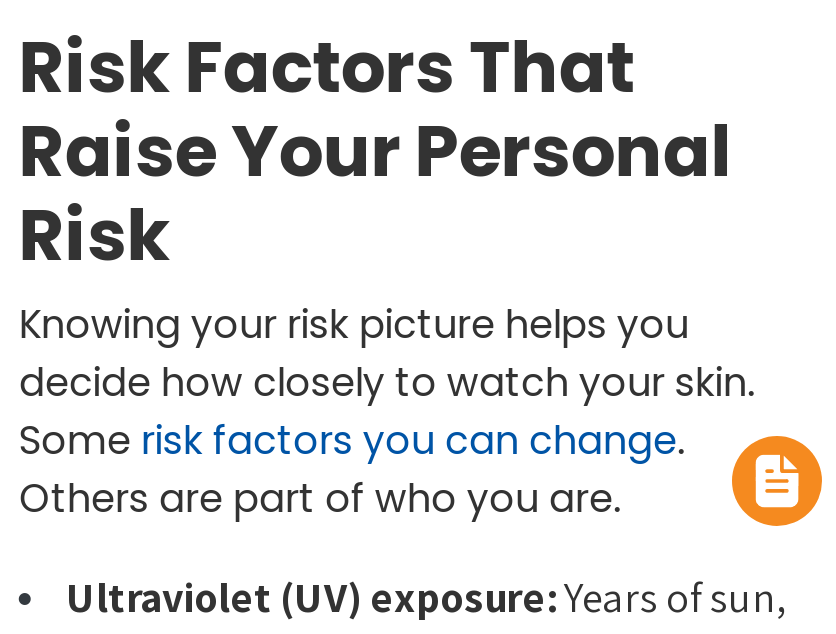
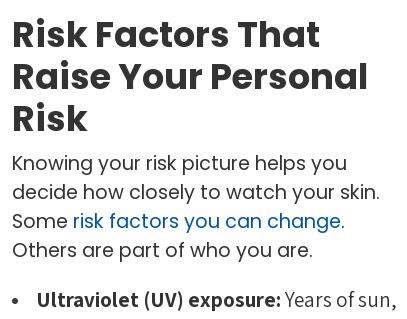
[730,434,824,528] [image] -> none

